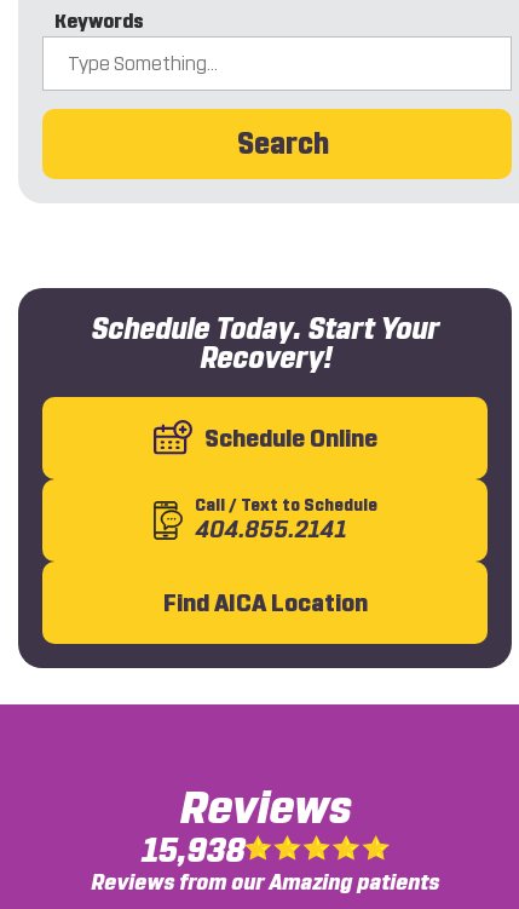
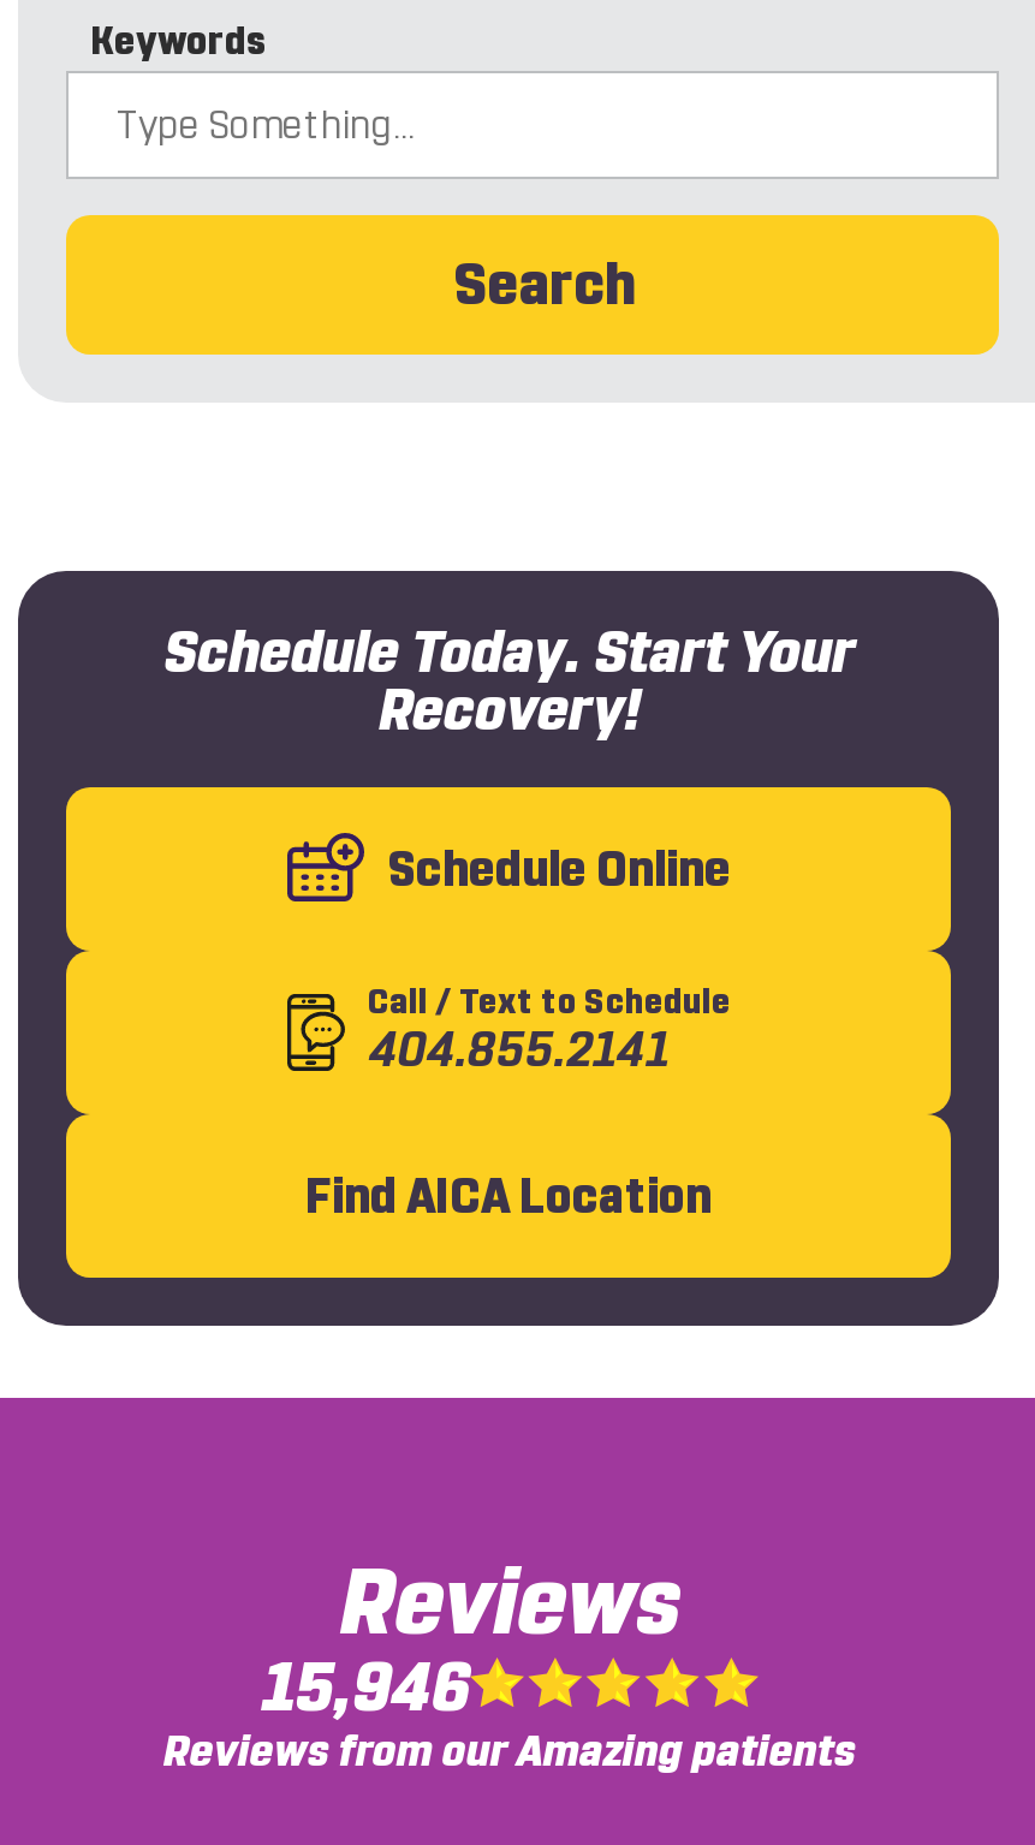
[140,831,244,871] 15,938 -> [260,1648,469,1728] 15,946

